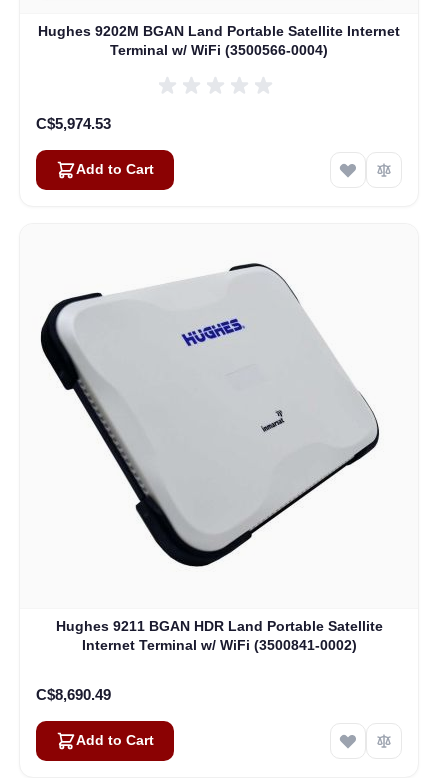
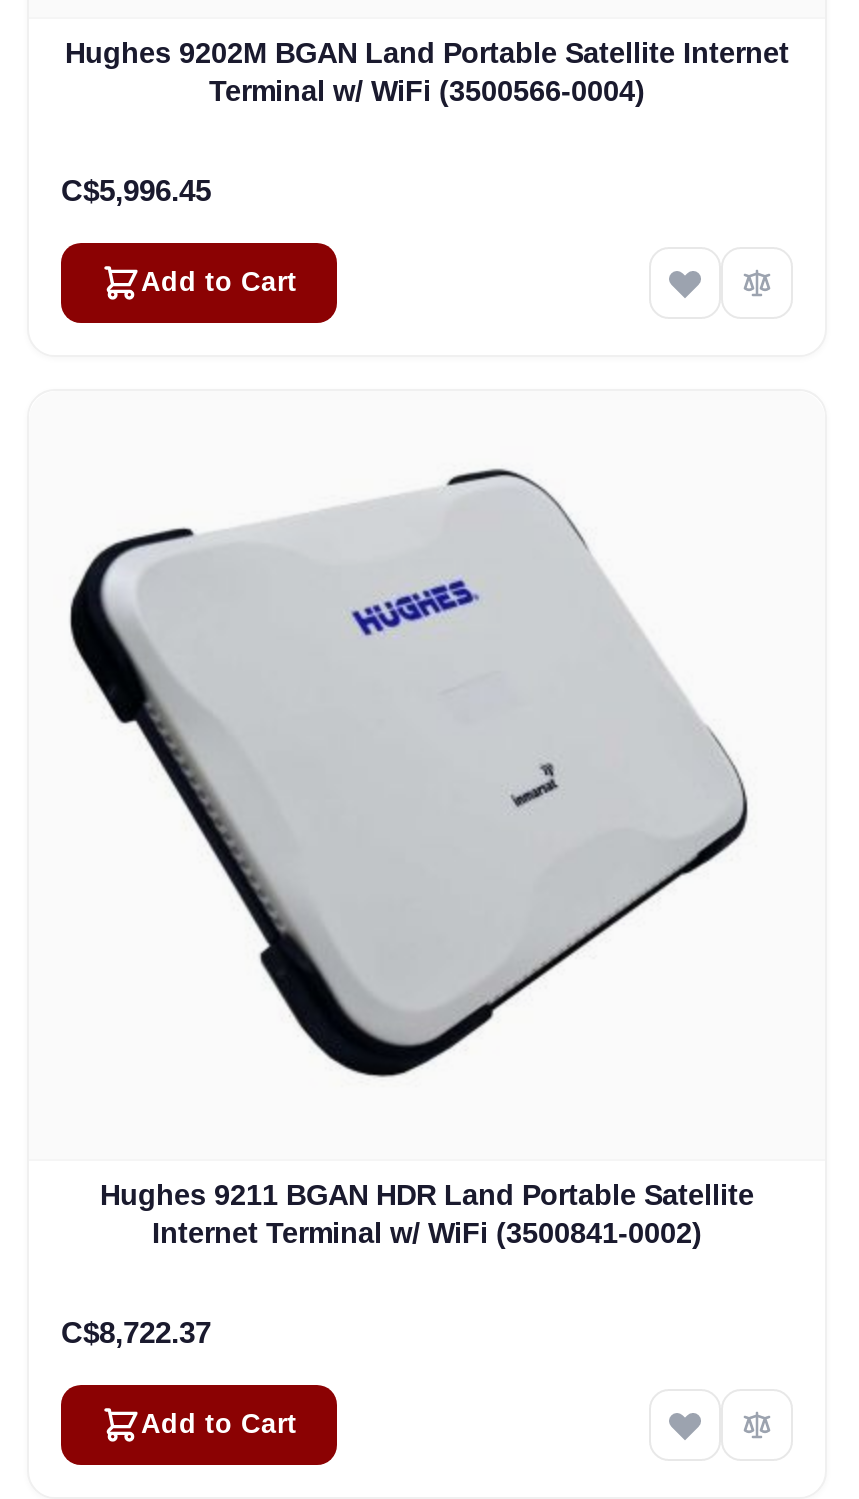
[36,115,111,132] C$5,974.53 -> [61,172,211,206] C$5,996.45
[36,686,111,703] C$8,690.49 -> [61,1314,211,1348] C$8,722.37

